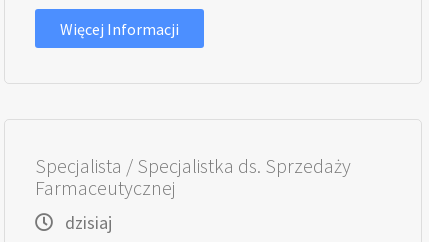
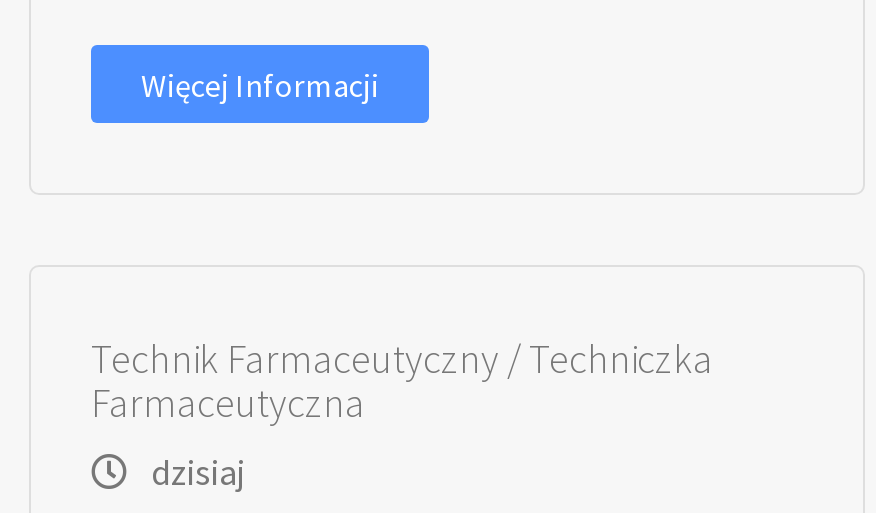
[35,153,351,200] Specjalista / Specjalistka ds. Sprzedaży | Farmaceutycznej -> [91,333,713,427] Technik Farmaceutyczny / Techniczka | Farmaceutyczna

